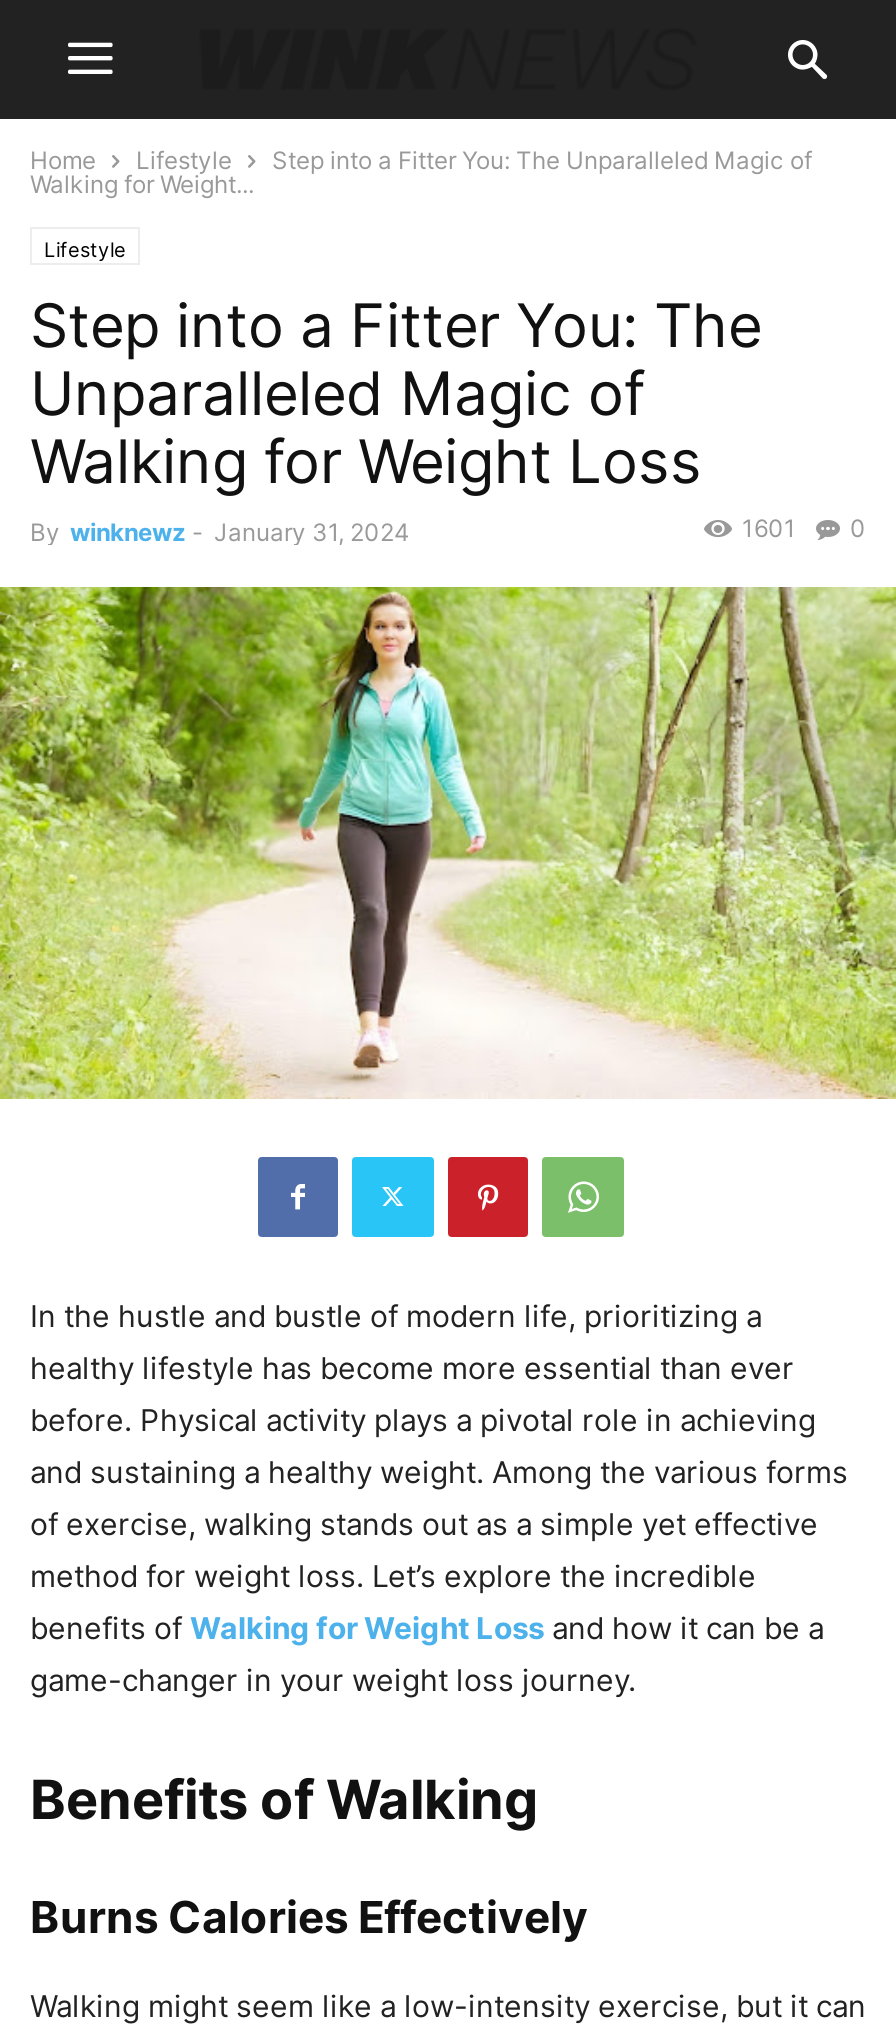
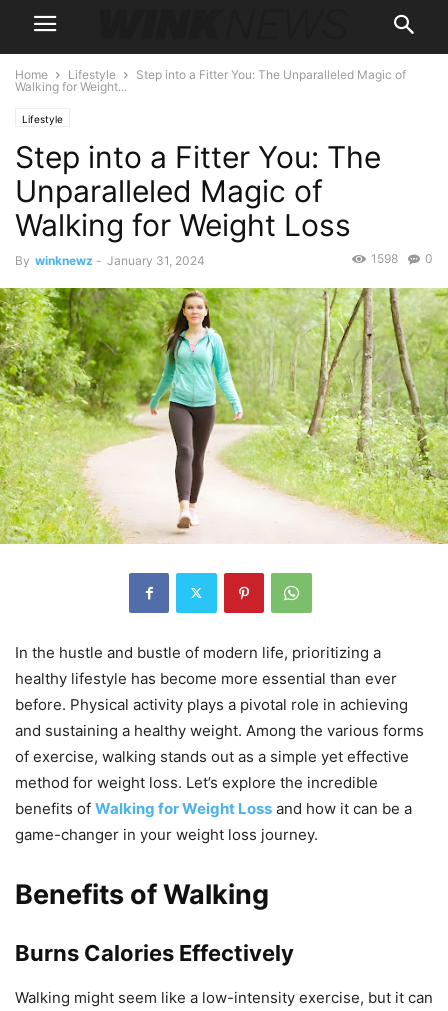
[742,513,866,543] 1601 0 -> [371,251,433,266] 1598 0

